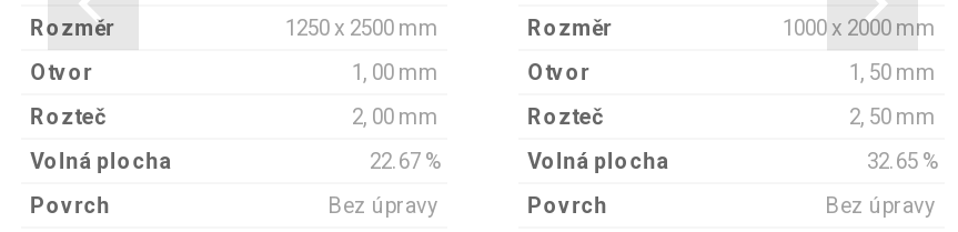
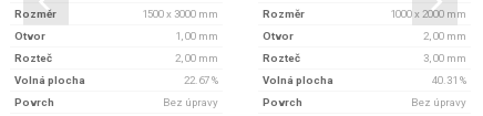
[285,15,438,40] 1250 x 2500 mm -> [142,8,218,20] 1500 x 3000 mm
[849,59,936,84] 1, 50 mm -> [423,30,466,42] 2, 00 mm
[849,104,936,128] 2, 50 mm -> [423,52,466,64] 3, 00 mm
[867,148,936,173] 32.65 % -> [432,74,466,86] 40.31 %

